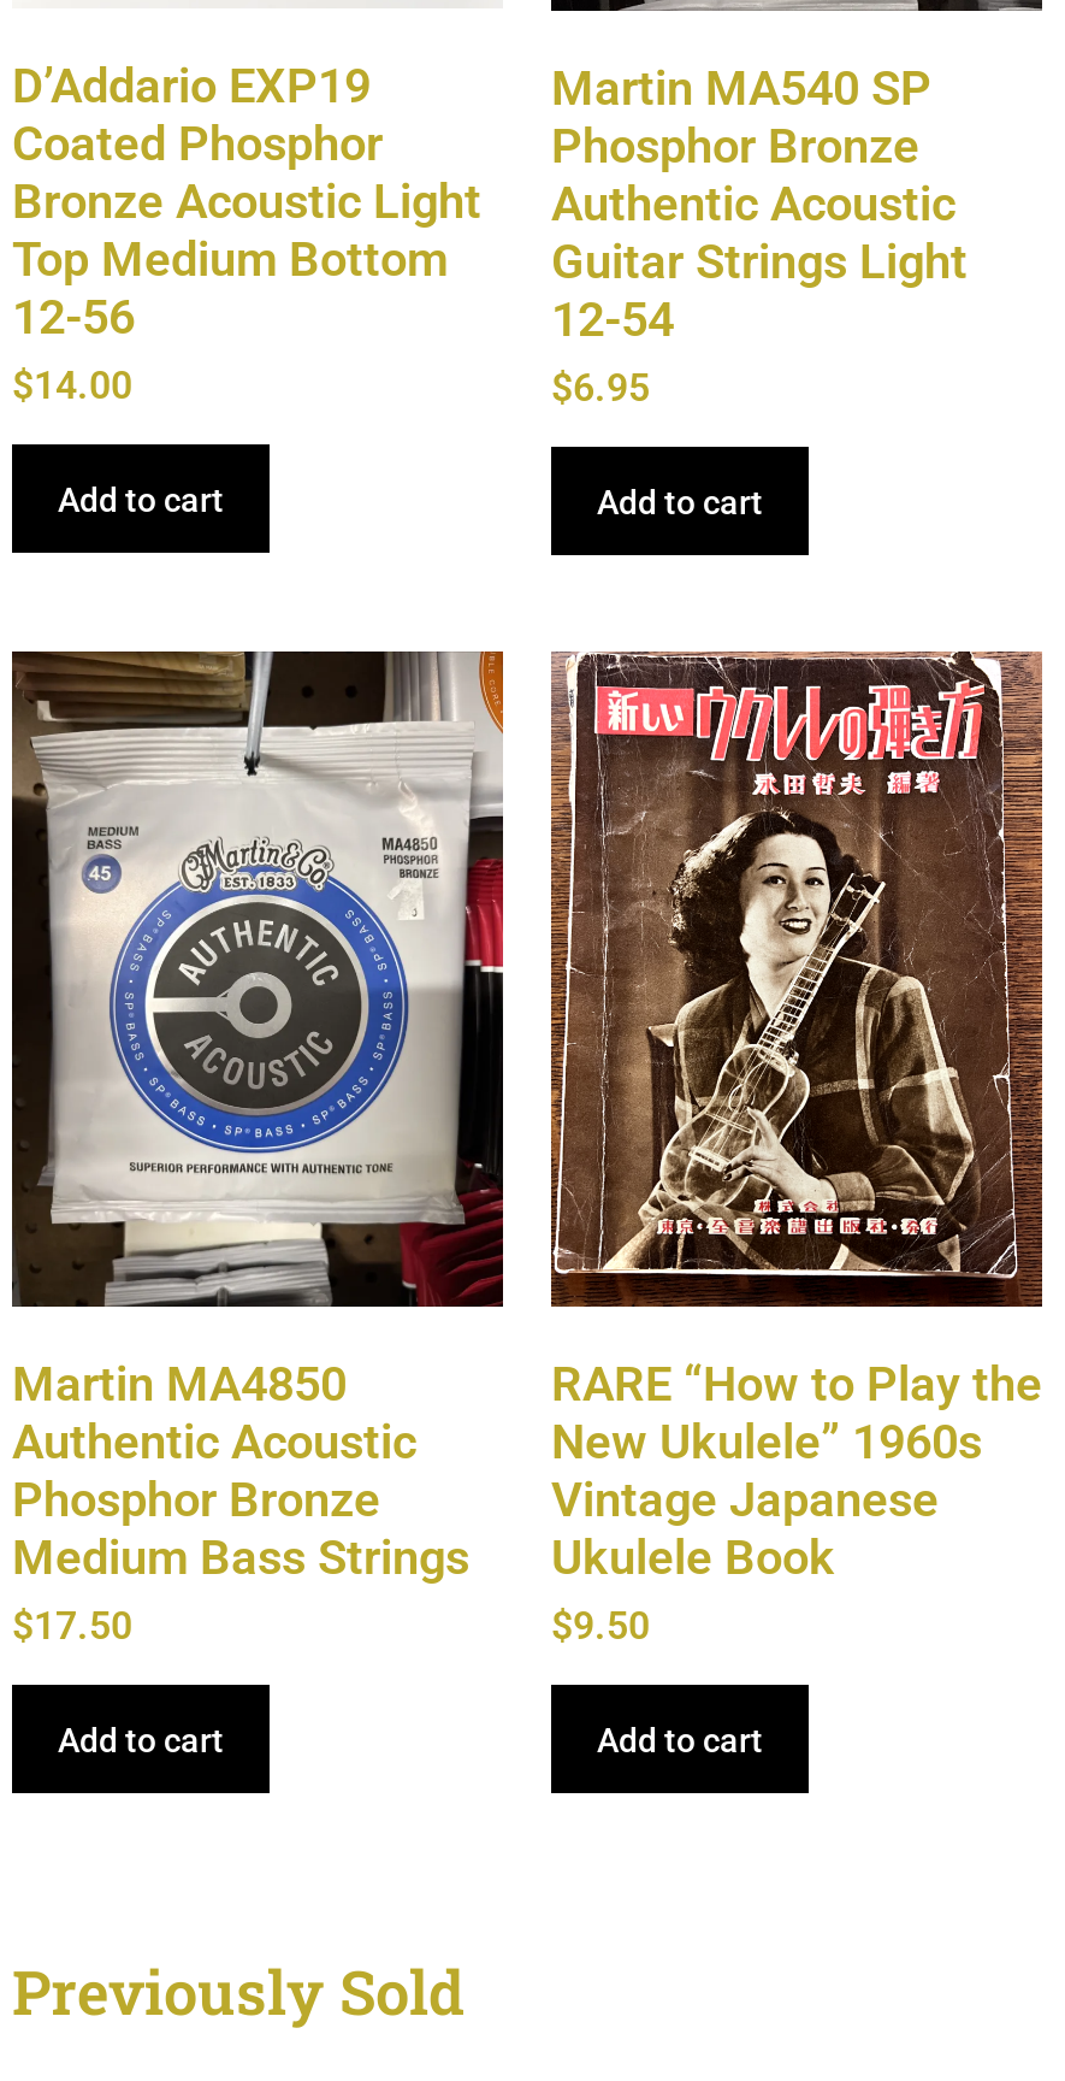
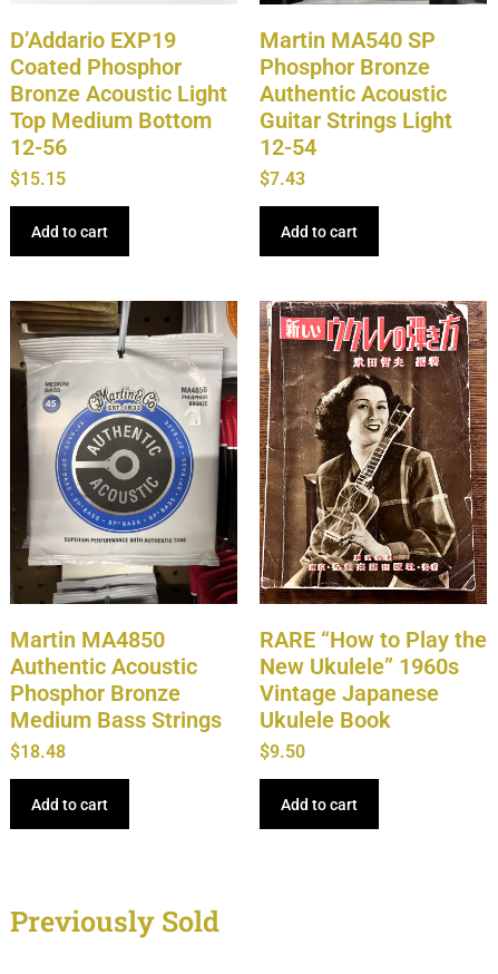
[12,364,132,410] $14.00 -> [10,169,66,190] $15.15
[551,364,650,410] $6.95 -> [260,169,305,190] $7.43
[12,1602,132,1648] $17.50 -> [10,741,66,762] $18.48

